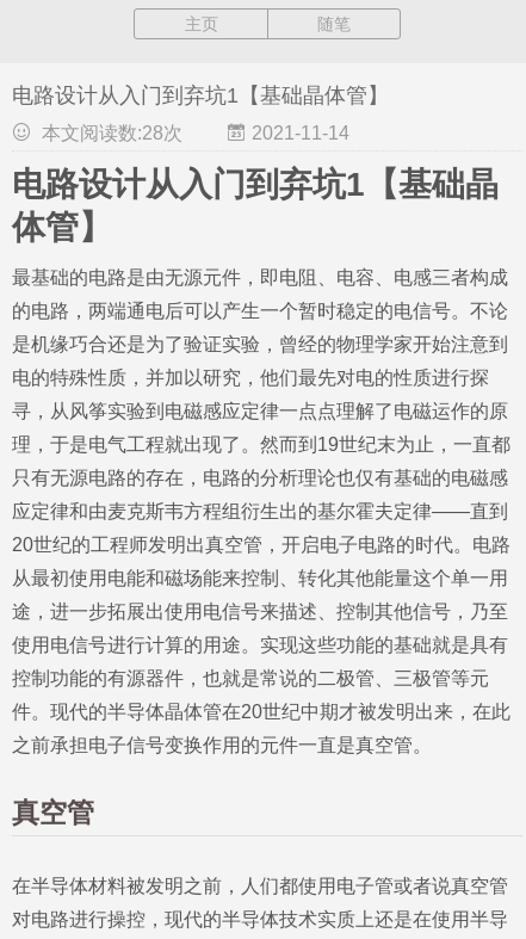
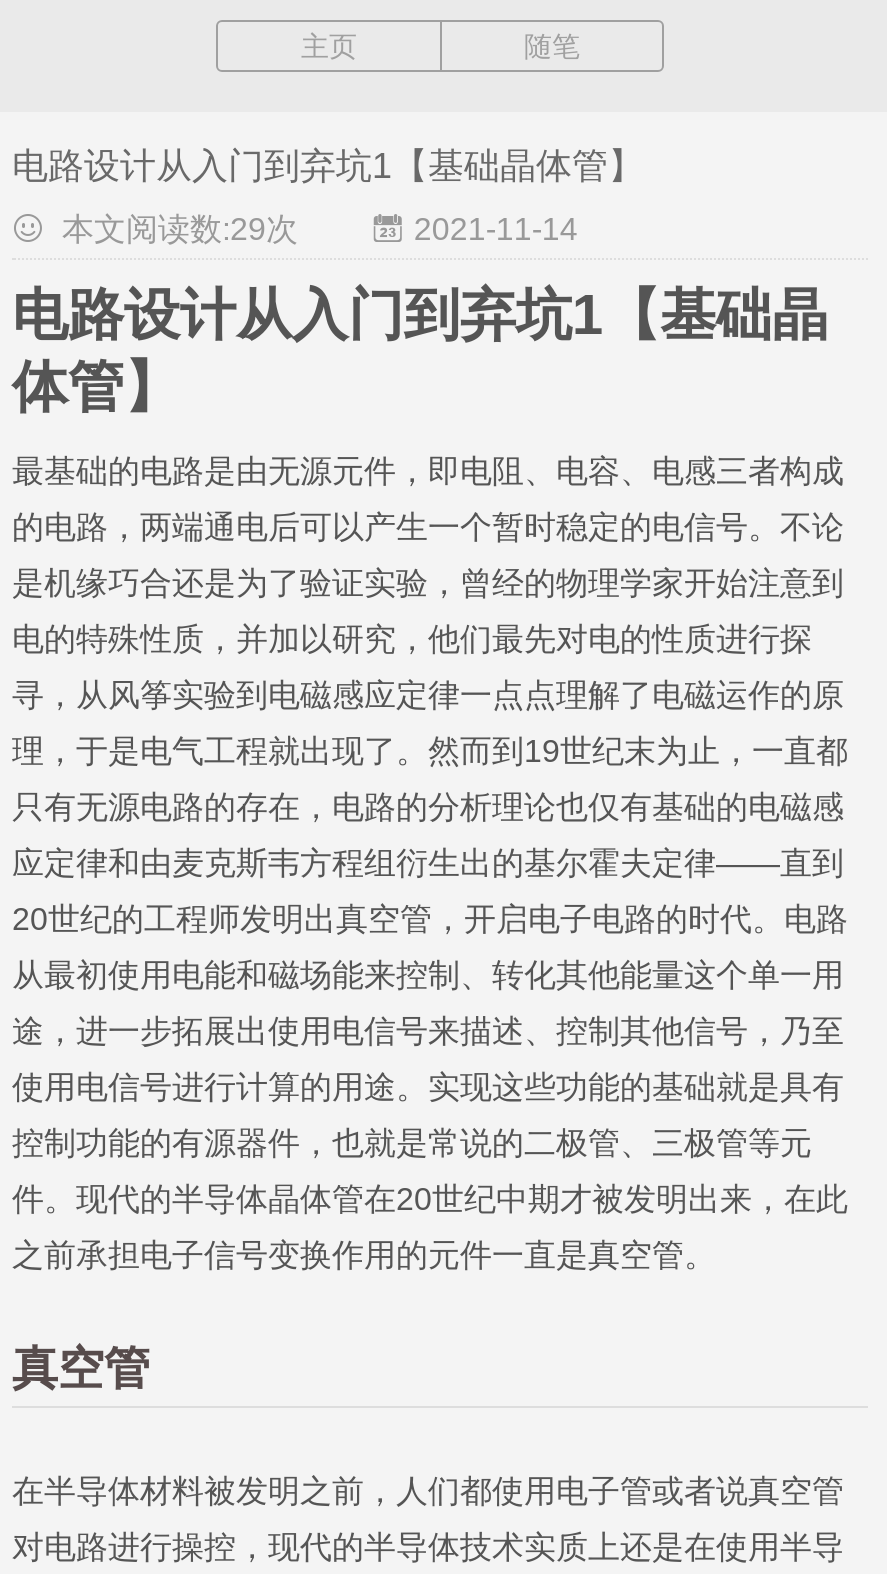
[37,123,182,143] 本文阅读数:28次 -> [54,212,298,246] 本文阅读数:29次

